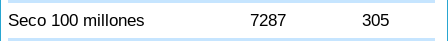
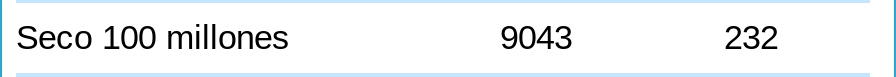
[250,11,286,30] 7287 -> [500,19,572,57] 9043
[362,11,389,30] 305 -> [724,19,778,57] 232

